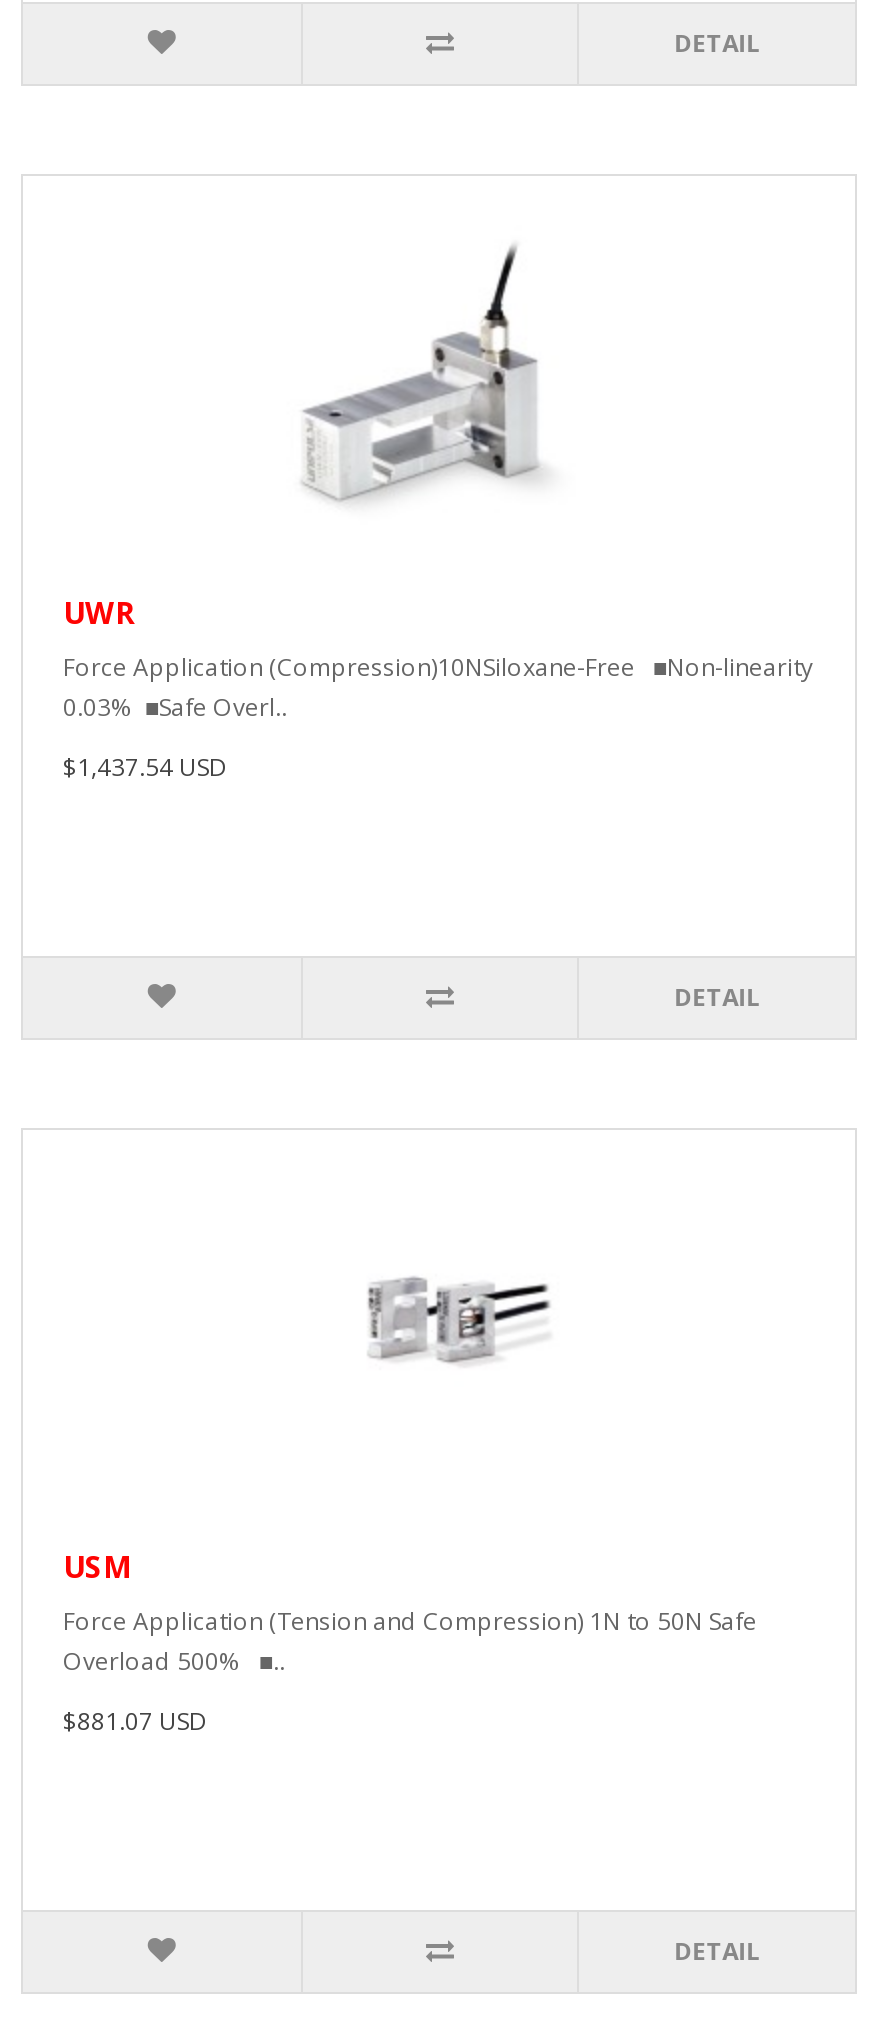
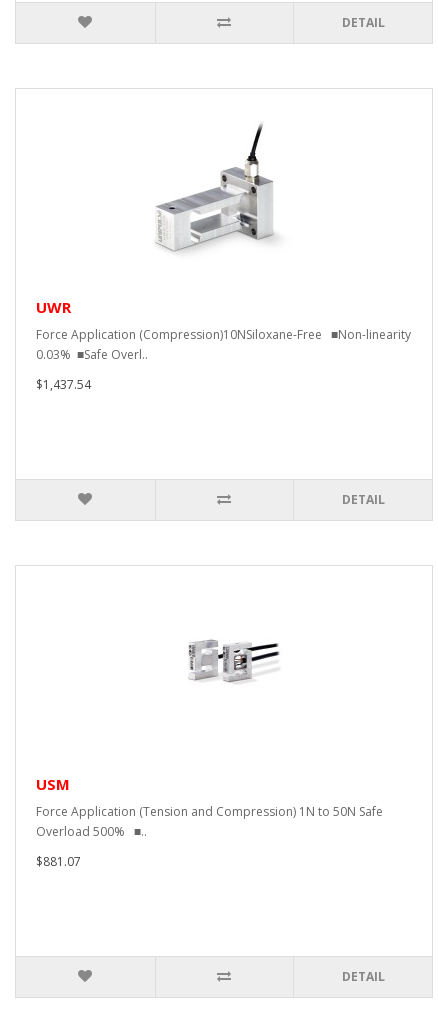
[63,750,227,784] $1,437.54 USD -> [36,376,91,393] $1,437.54
[63,1704,207,1738] $881.07 USD -> [36,853,81,870] $881.07

